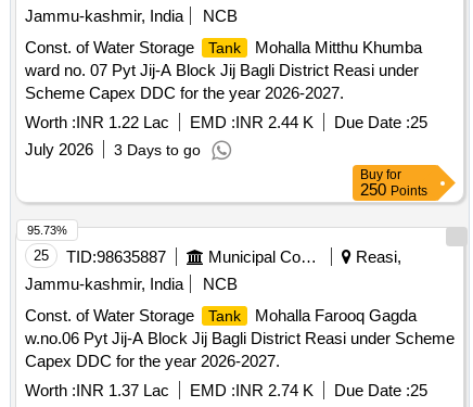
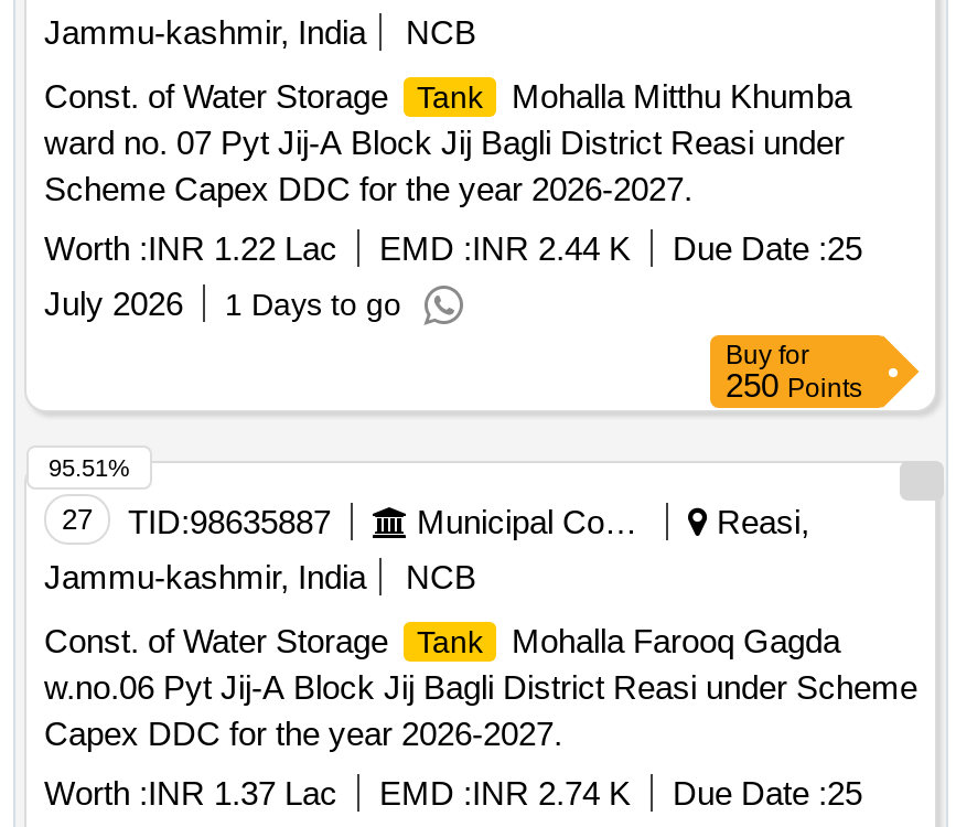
[25,140,201,159] July 2026 3 Days to go -> [44,285,401,322] July 2026 1 Days to go
[27,224,67,237] 95.73% -> [49,455,130,481] 95.51%
[34,248,166,266] 25 TID:98635887 -> [62,503,331,541] 27 TID:98635887

